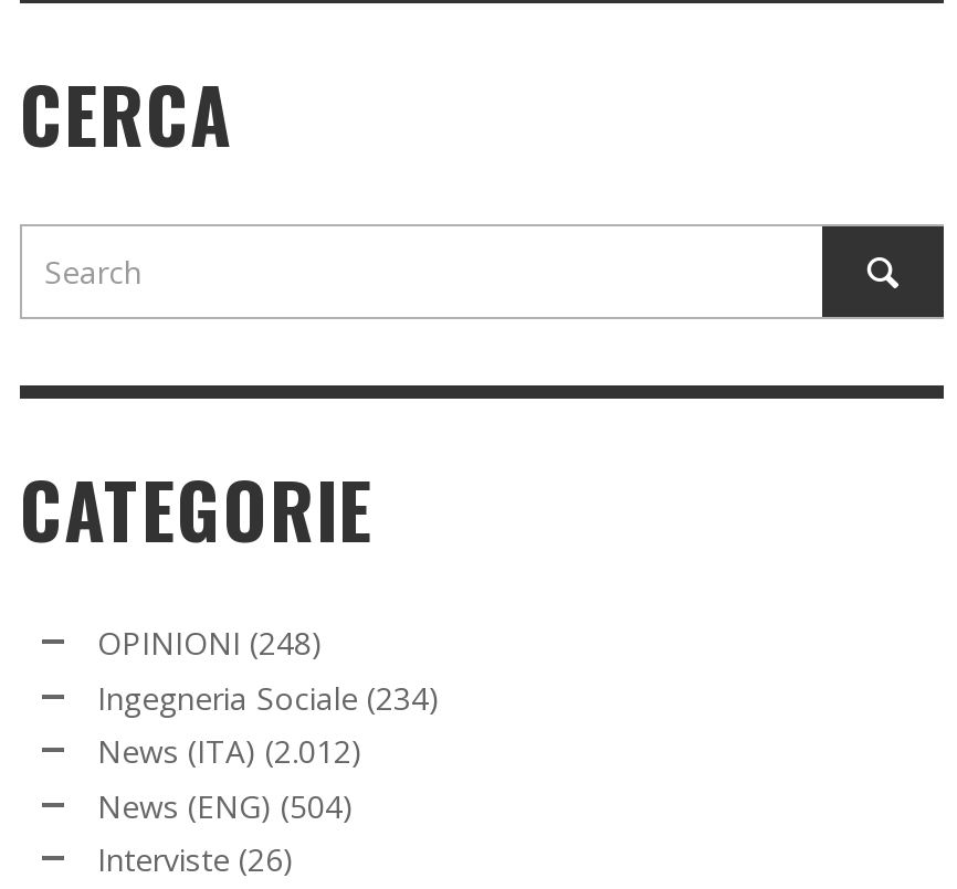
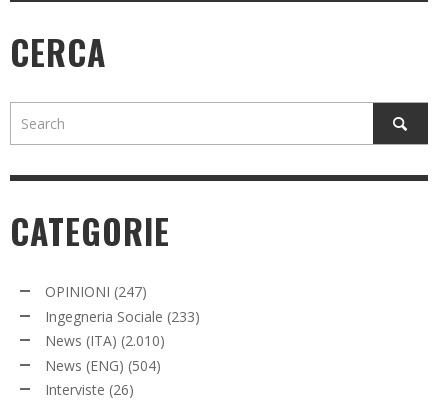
[97,622,323,664] OPINIONI (248) -> [45,282,147,301] OPINIONI (247)
[97,677,440,718] Ingegneria Sociale (234) -> [45,307,200,326] Ingegneria Sociale (233)
[97,730,362,772] News (ITA) (2.012) -> [45,331,165,350] News (ITA) (2.010)

